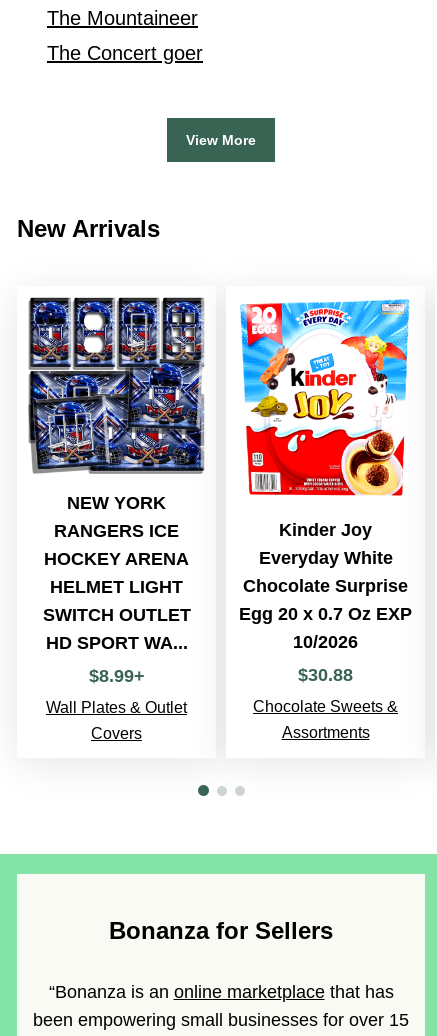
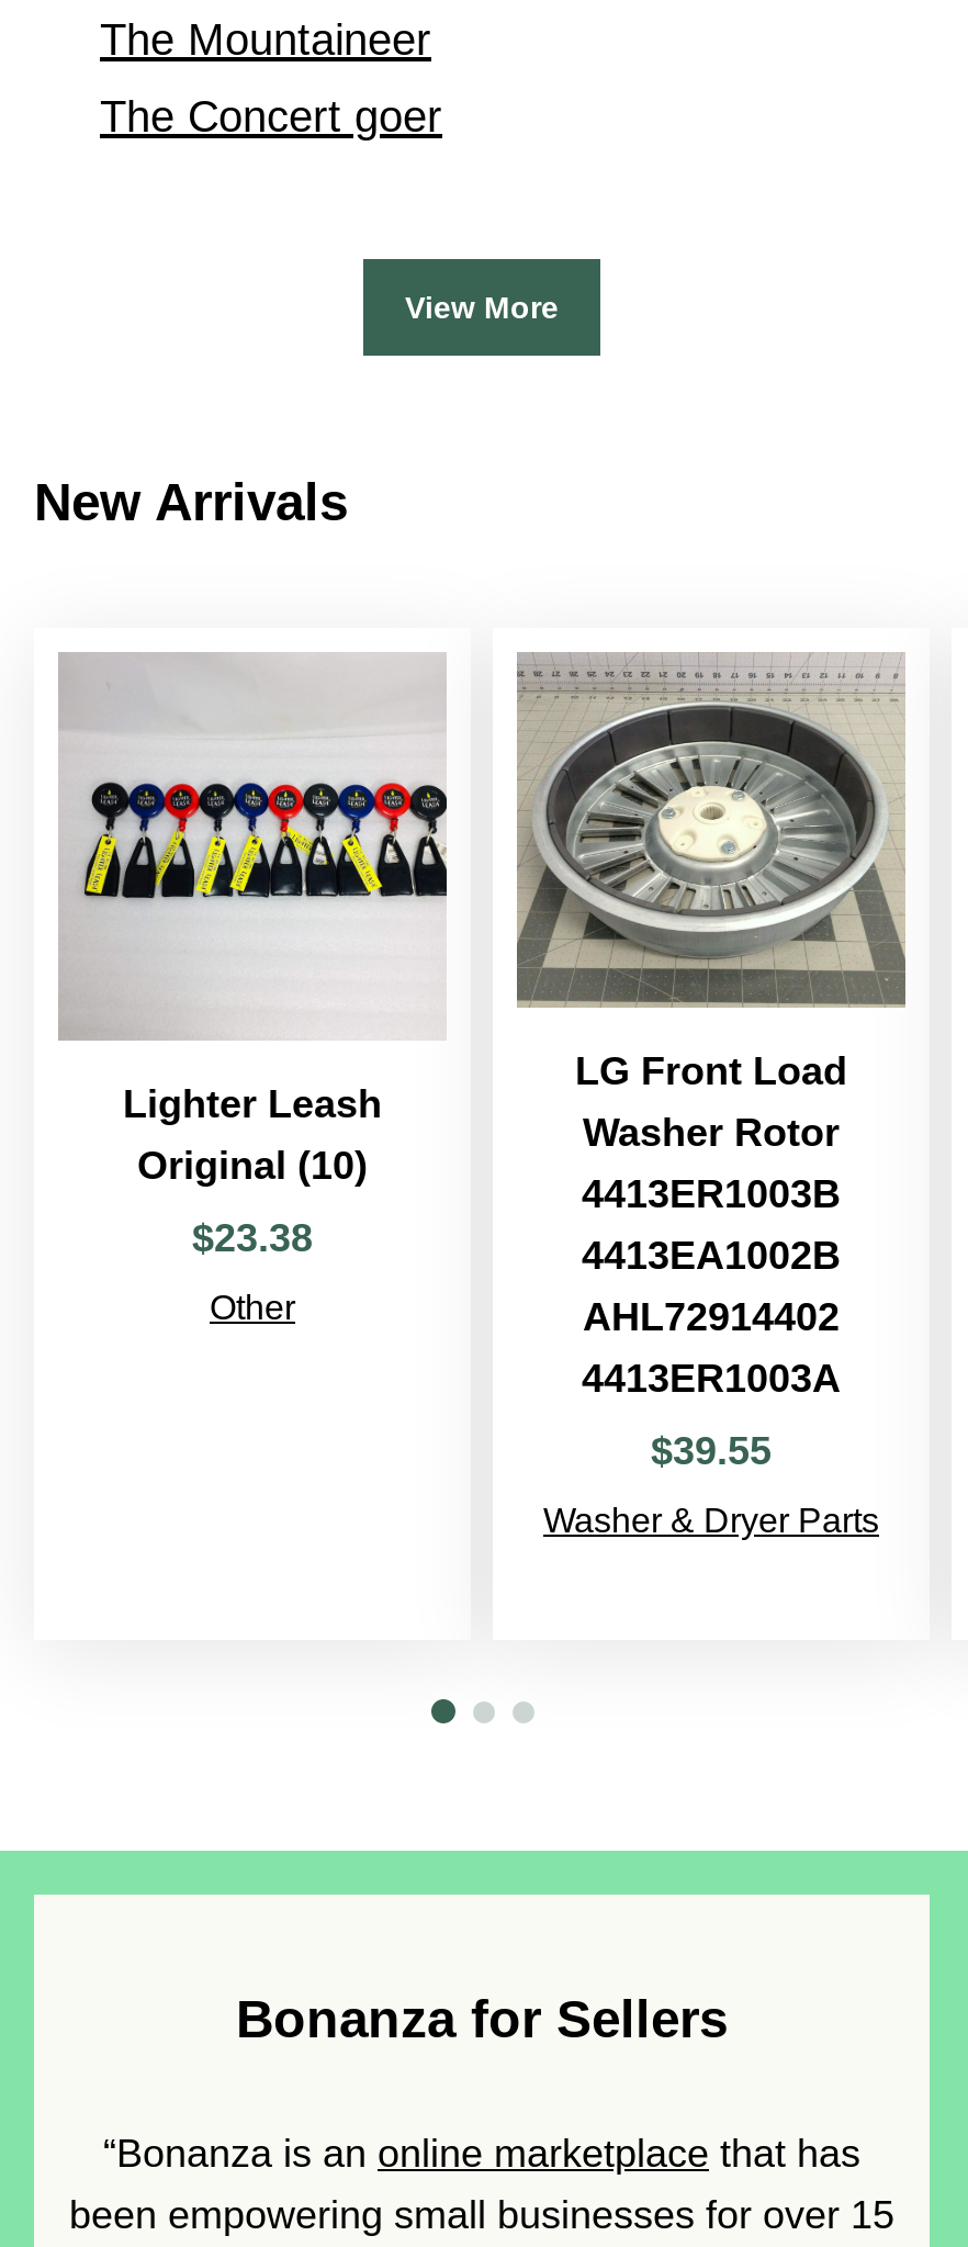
[28,297,205,742] [image] | NEW YORK | RANGERS ICE | HOCKEY ARENA | HELMET LIGHT | SWITCH OUTLET | HD SPORT WA... | $8.99+ | Wall Plates & Outlet | Covers -> [58,654,449,1326] [image] | Lighter Leash | Original (10) | $23.38 | Other
[237,299,414,741] [image] | Kinder Joy | Everyday White | Chocolate Surprise | Egg 20 x 0.7 Oz EXP | 10/2026 | $30.88 | Chocolate Sweets & | Assortments -> [515,650,908,1539] [image] | LG Front Load | Washer Rotor | 4413ER1003B | 4413EA1002B | AHL72914402 | 4413ER1003A | $39.55 | Washer & Dryer Parts

